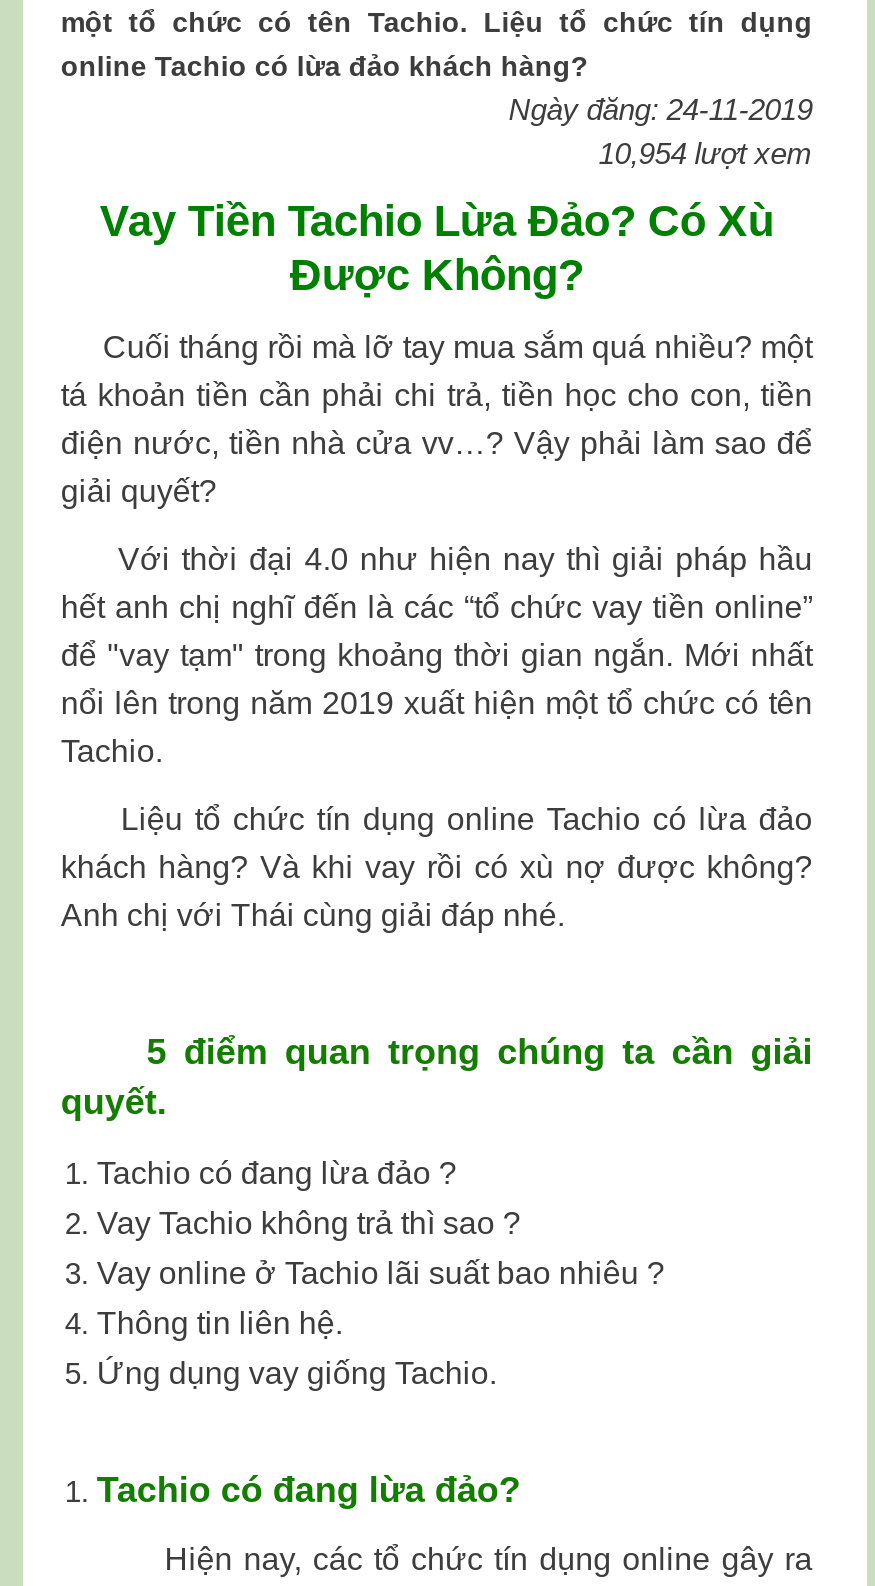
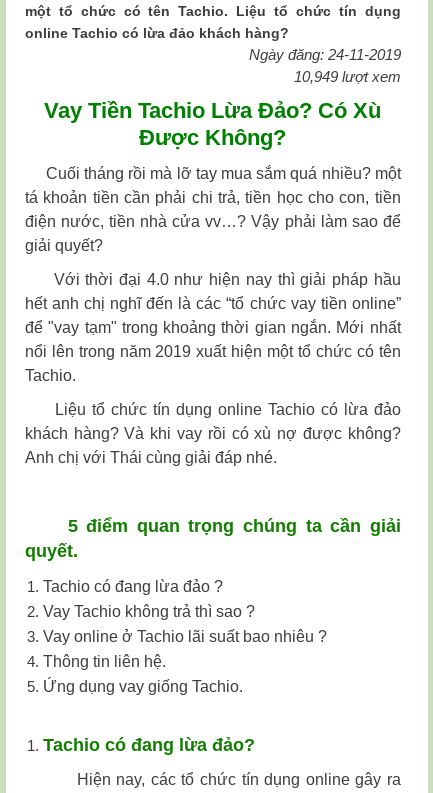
[599,136,813,170] 10,954 lượt xem -> [294,68,401,85] 10,949 lượt xem

